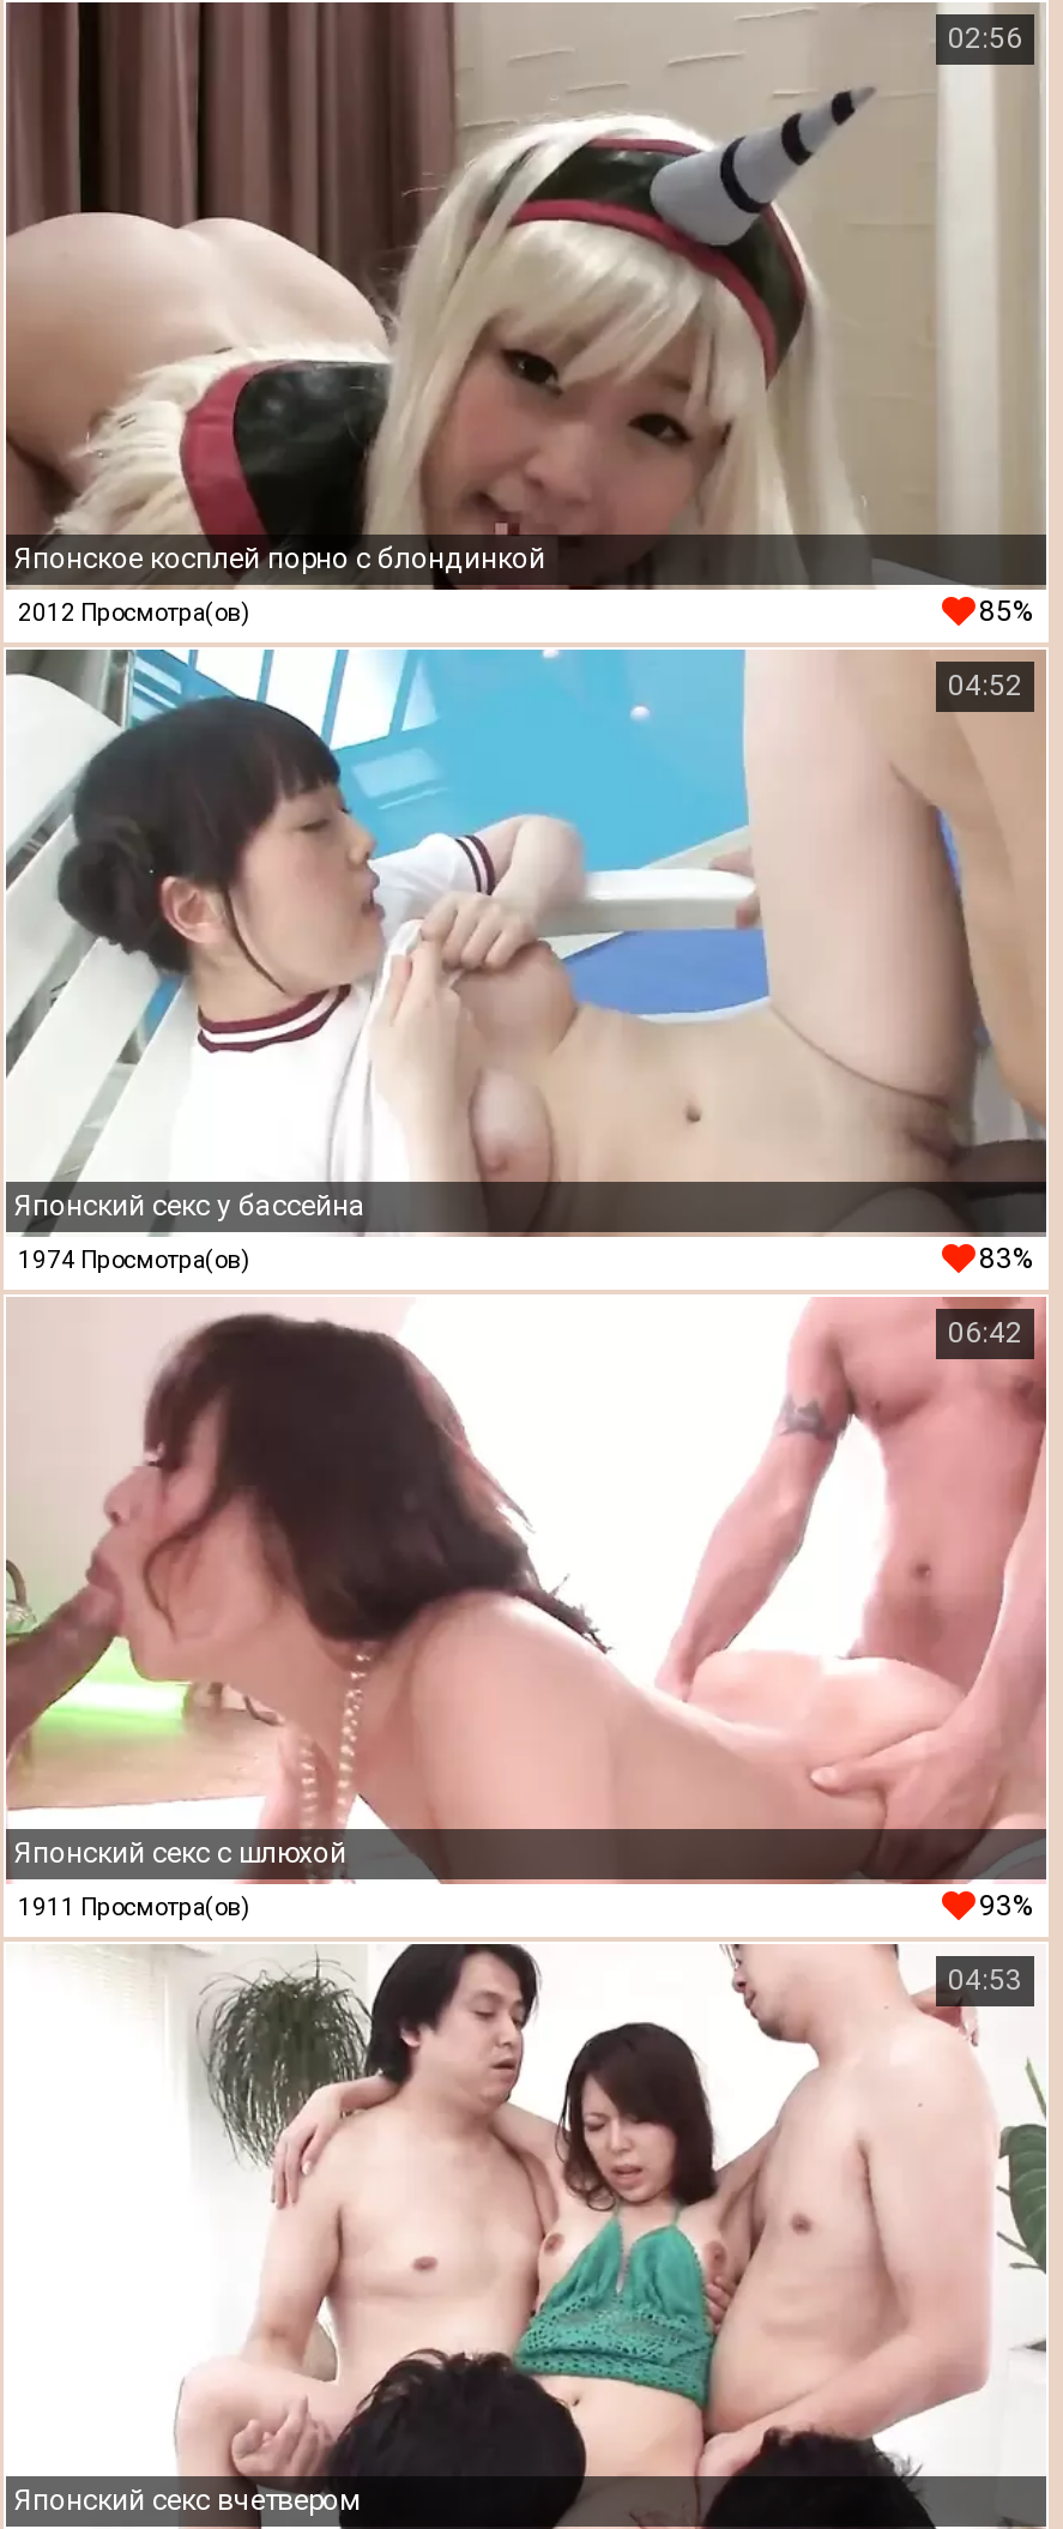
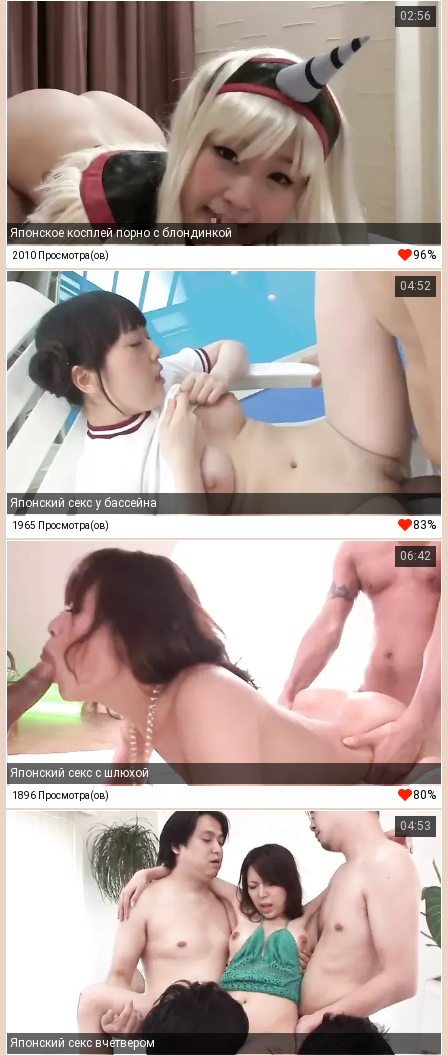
[18,599,250,625] 2012 Просмотра(ов) -> [12,250,109,261] 2010 Просмотра(ов)
[979,595,1034,629] 85% -> [413,248,436,262] 96%
[18,1246,250,1272] 1974 Просмотра(ов) -> [12,520,109,531] 1965 Просмотра(ов)
[18,1893,250,1920] 1911 Просмотра(ов) -> [12,790,109,801] 1896 Просмотра(ов)
[979,1889,1034,1923] 93% -> [413,788,436,802] 80%

